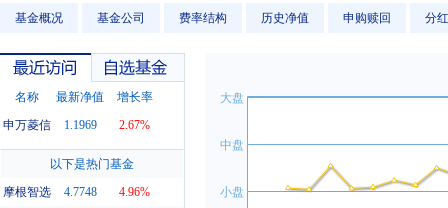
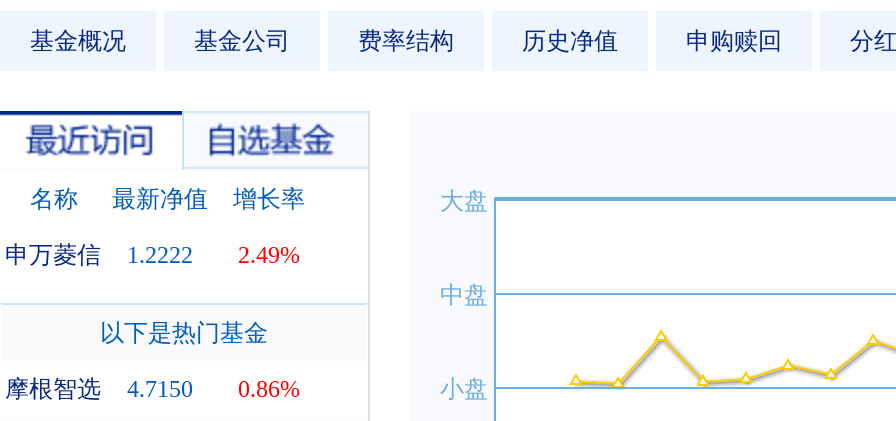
[63,118,96,132] 1.1969 -> [127,241,193,269] 1.2222
[119,118,150,132] 2.67% -> [238,241,300,269] 2.49%
[63,185,96,199] 4.7748 -> [127,375,193,403] 4.7150
[119,185,150,199] 4.96% -> [238,375,300,403] 0.86%

